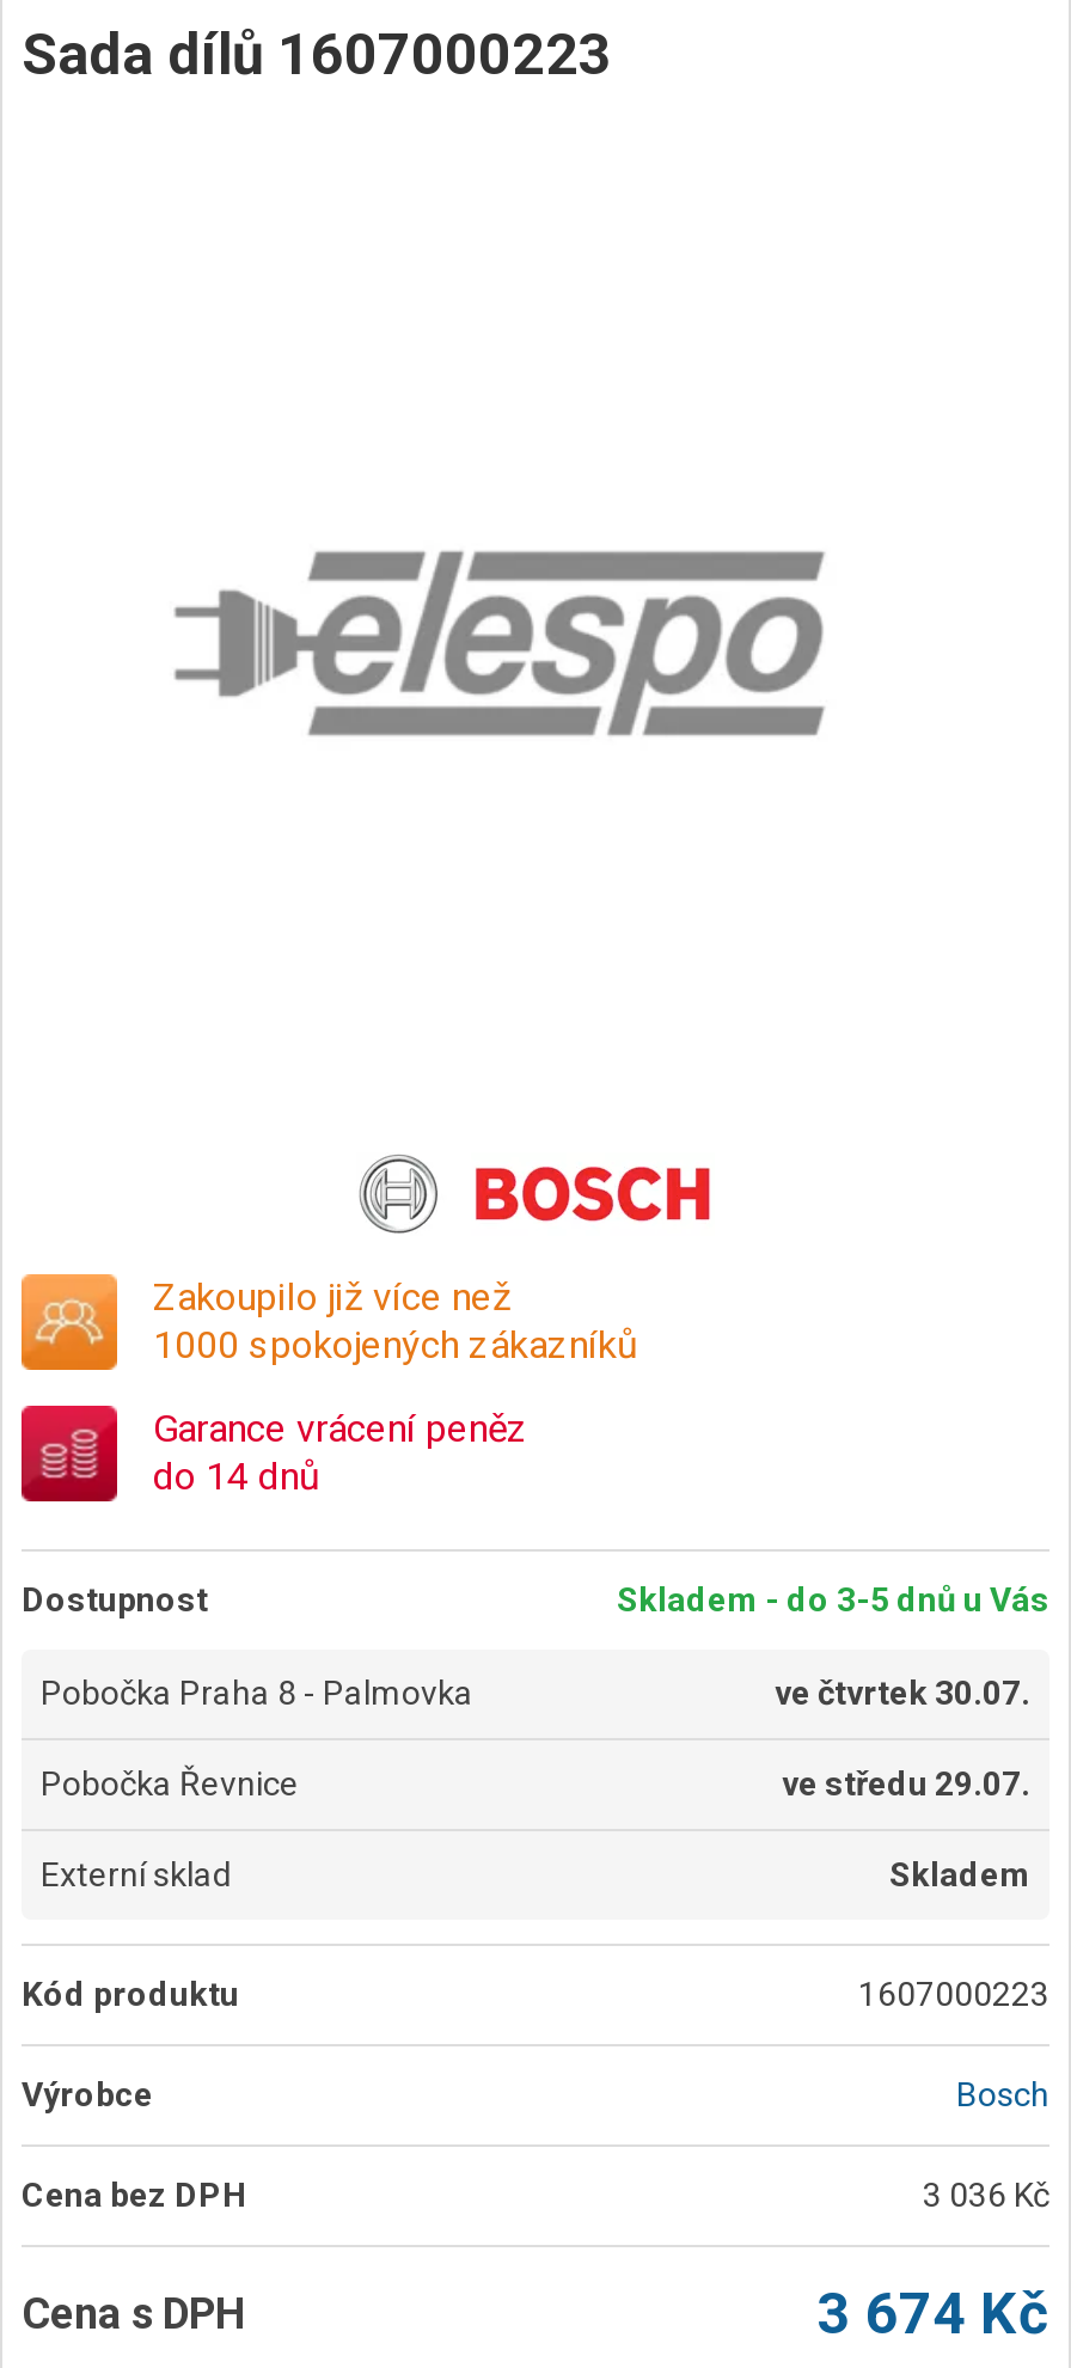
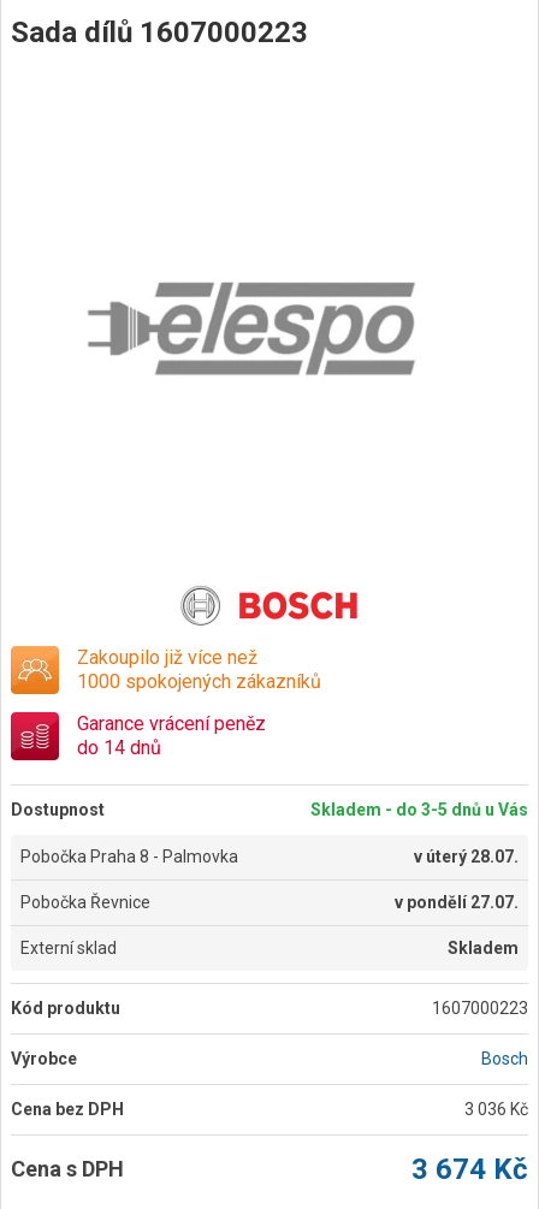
[775,1673,1030,1712] ve čtvrtek 30.07. -> [414,847,519,866] v úterý 28.07.
[782,1764,1030,1803] ve středu 29.07. -> [395,893,519,912] v pondělí 27.07.

